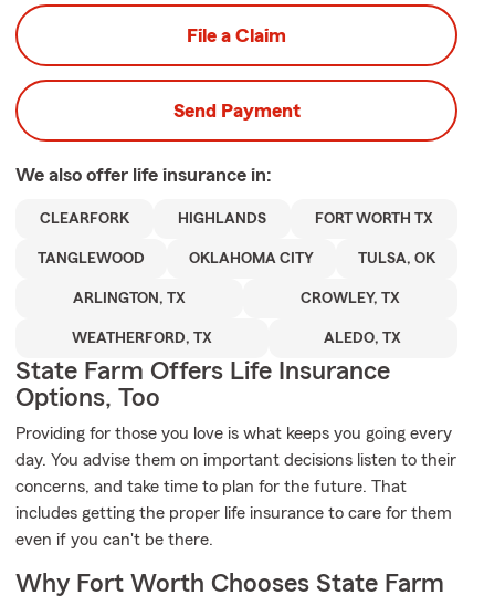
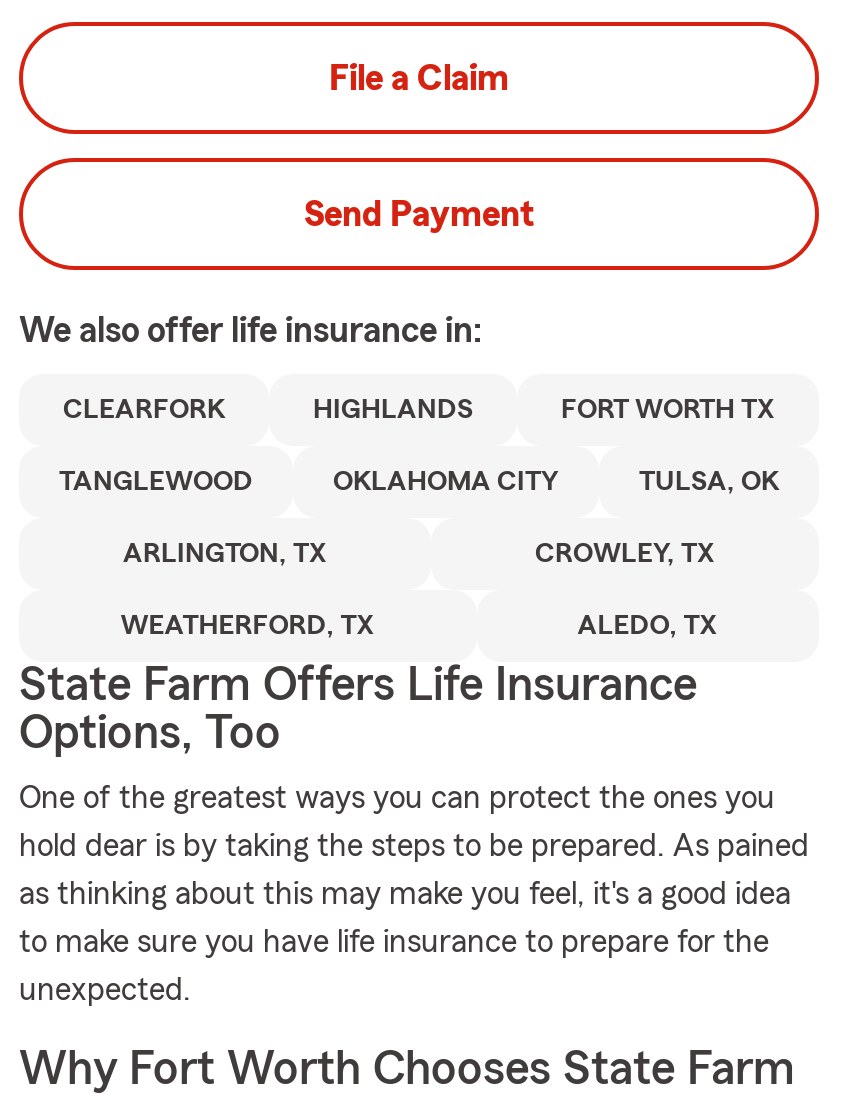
[15,425,452,442] Providing for those you love is what keeps you going every -> [19,782,775,814] One of the greatest ways you can protect the ones you
[15,451,456,469] day. You advise them on important decisions listen to their -> [19,830,809,862] hold dear is by taking the steps to be prepared. As pained
[15,478,407,495] concerns, and take time to plan for the future. That -> [19,878,791,910] as thinking about this may make you feel, it's a good idea
[15,504,452,522] includes getting the proper life insurance to care for them -> [19,926,769,958] to make sure you have life insurance to prepare for the
[15,531,213,548] even if you can't be there. -> [19,974,191,1006] unexpected.

